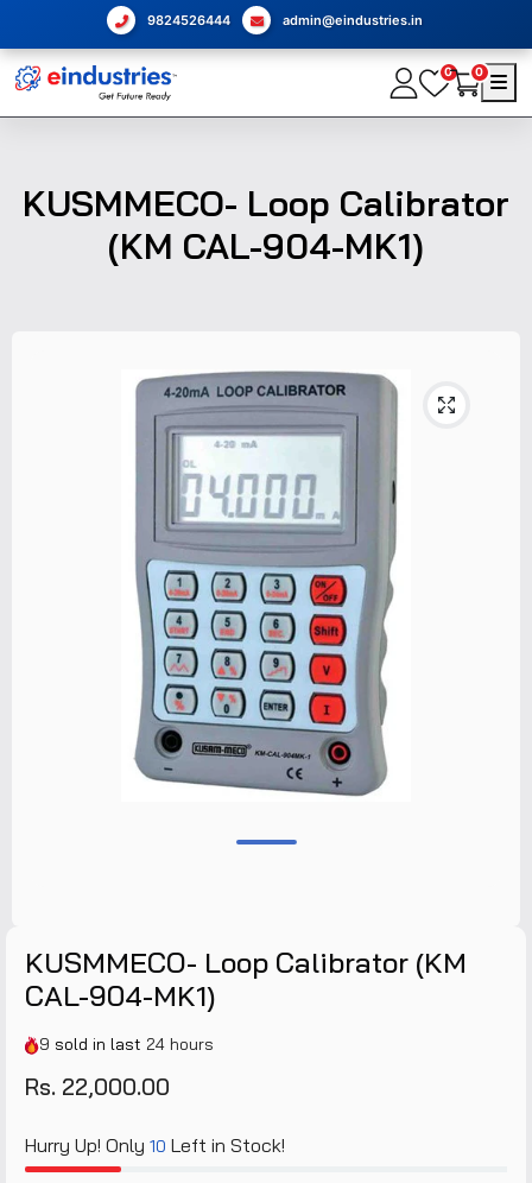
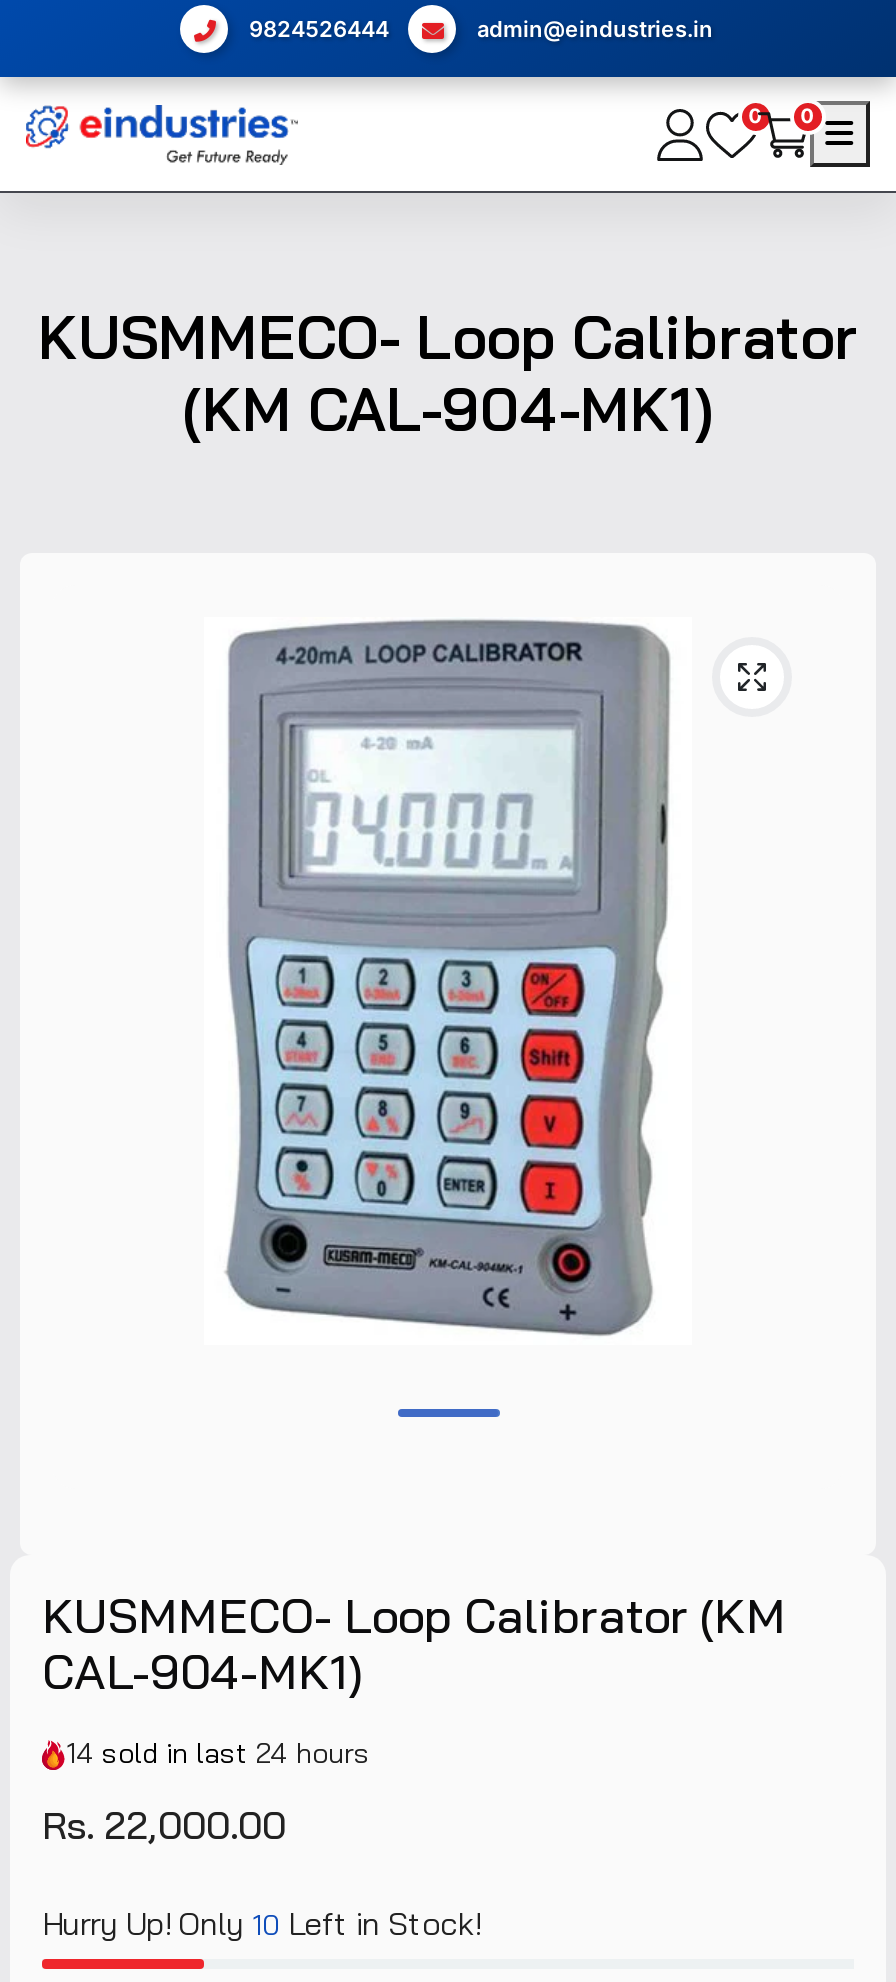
[39,1033,214,1055] 9 sold in last 24 hours -> [66,1735,370,1771] 14 sold in last 24 hours

